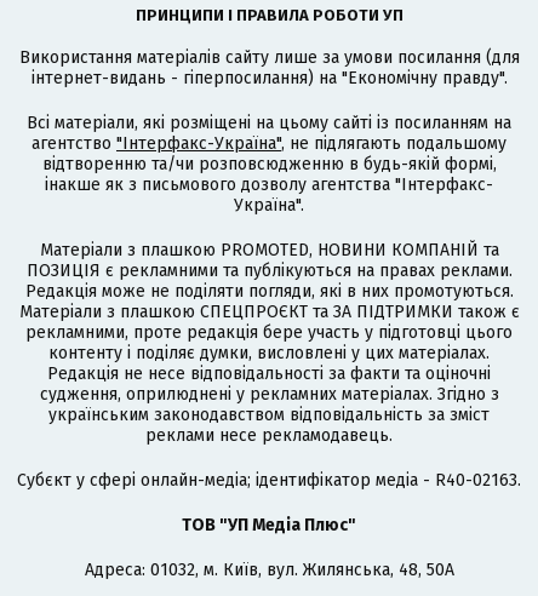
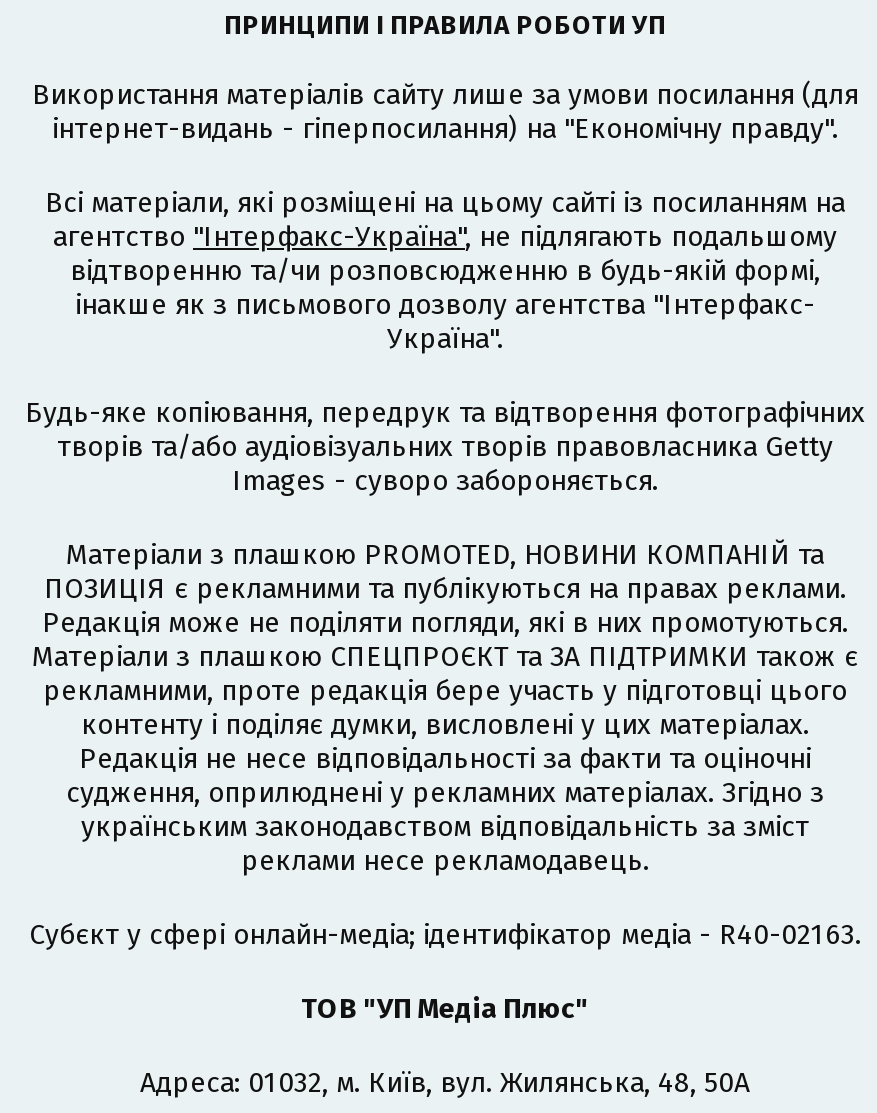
none -> [25,397,865,499] Будь-яке копіювання, передрук та відтворення фотографічних | творів та/або аудіовізуальних творів правовласника Getty | Images - суворо забороняється.

